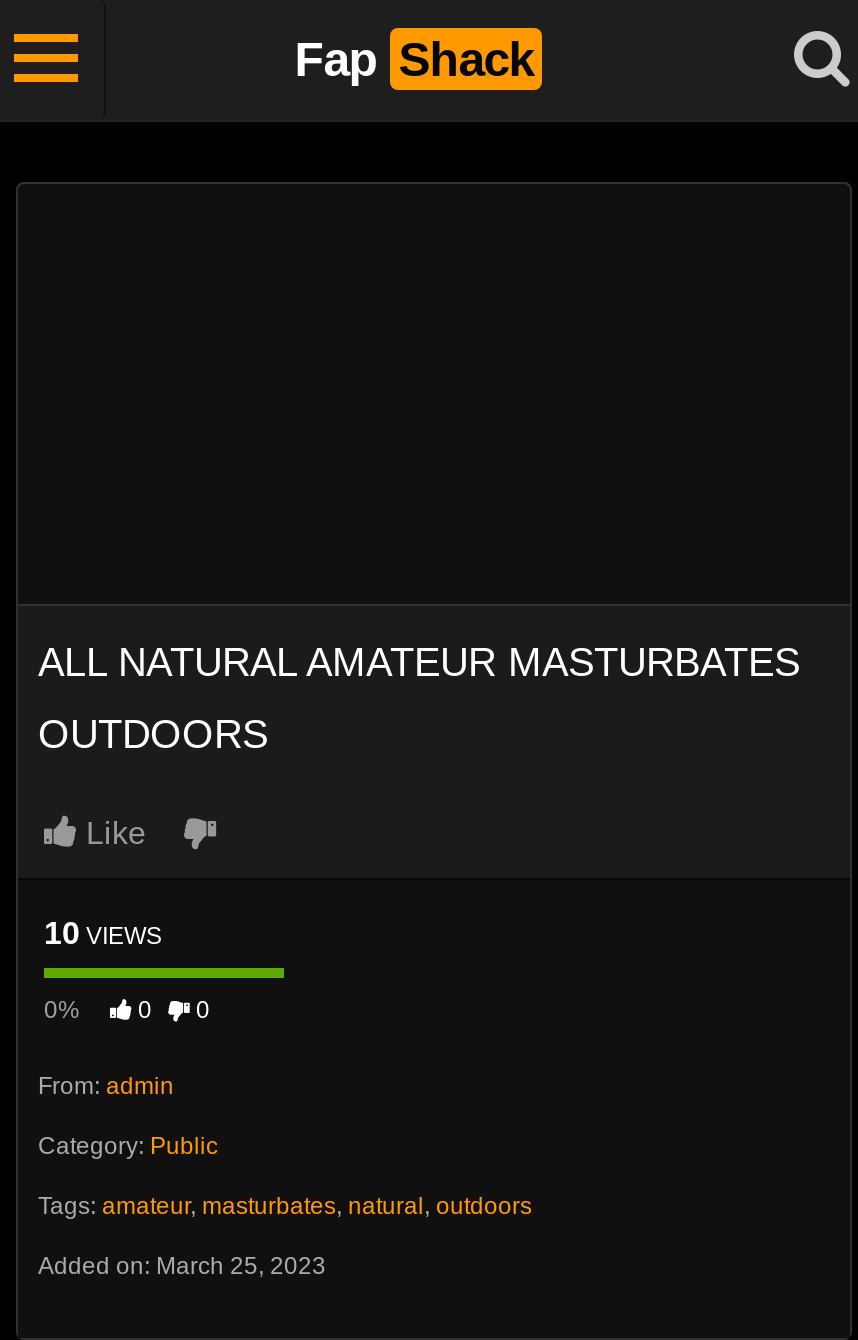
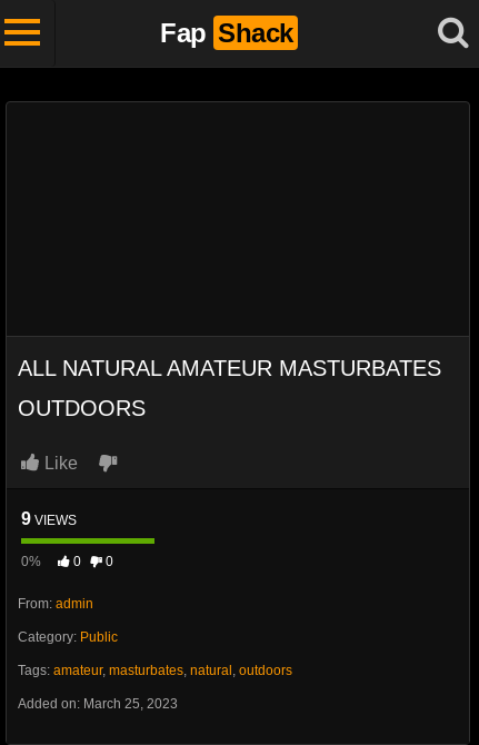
[44,916,162,950] 10 VIEWS -> [21,509,77,528] 9 VIEWS

